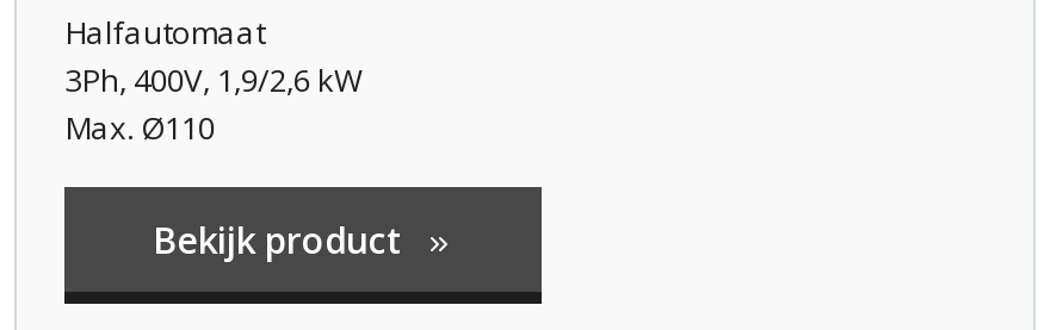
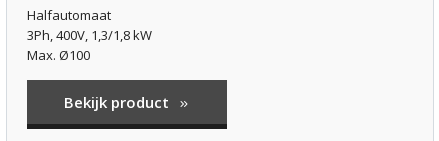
[64,58,363,101] 3Ph, 400V, 1,9/2,6 kW -> [27,26,152,44] 3Ph, 400V, 1,3/1,8 kW
[64,106,215,149] Max. Ø110 -> [27,46,90,64] Max. Ø100

